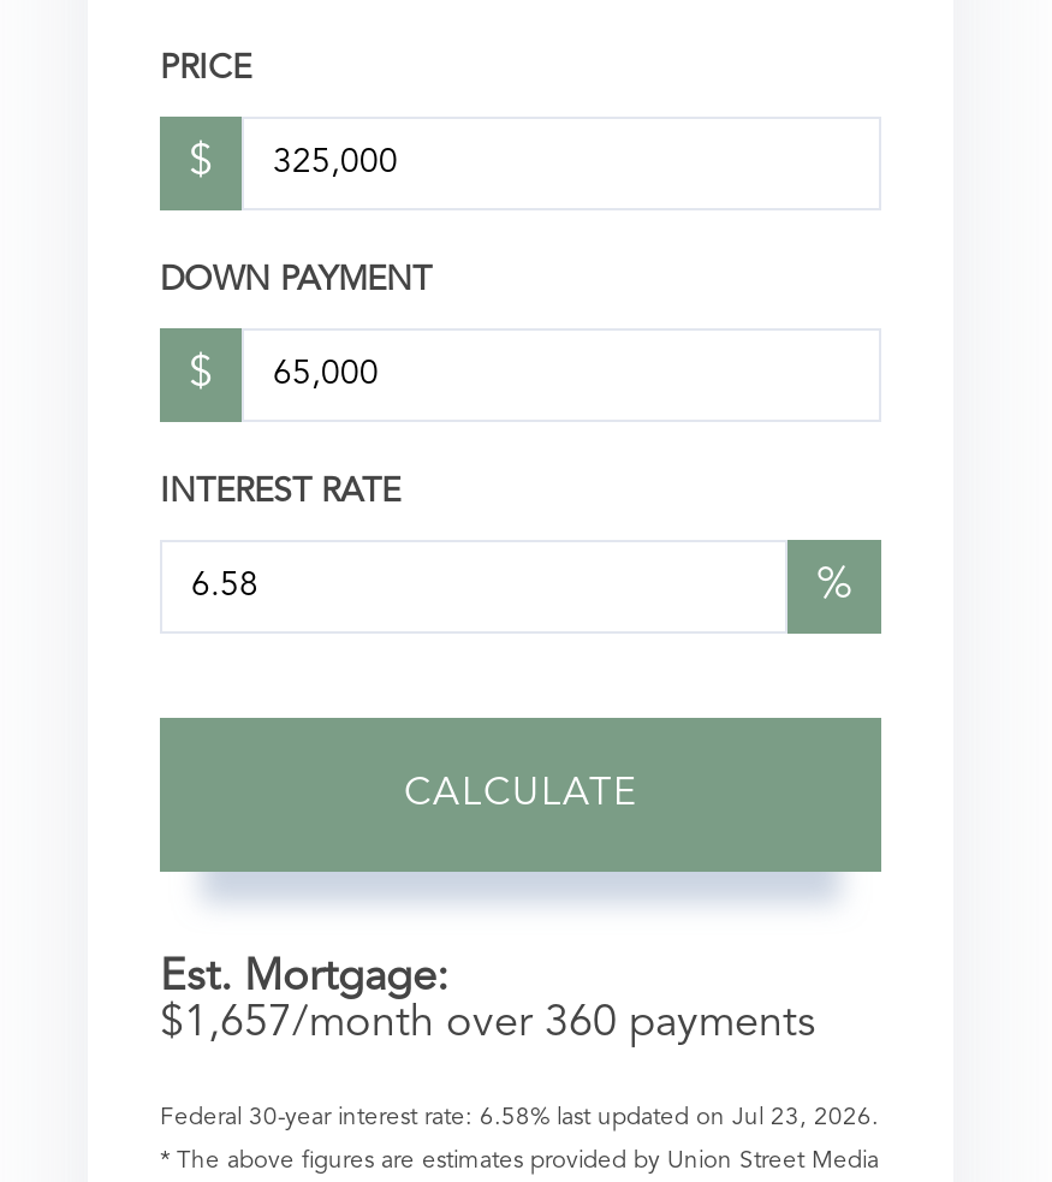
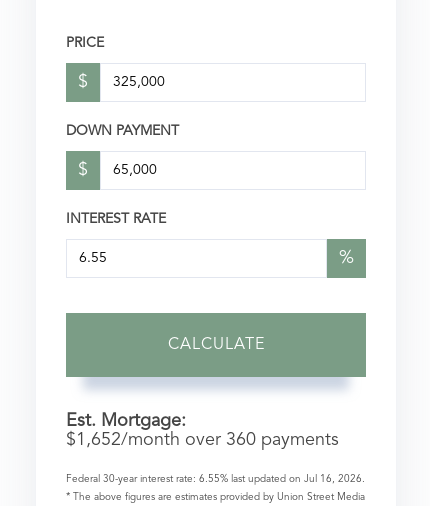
[160,1001,816,1045] $1,657/month over 360 payments -> [66,431,339,449] $1,652/month over 360 payments
[160,1105,879,1129] Federal 30-year interest rate: 6.58% last updated on Jul 23, 2026. -> [66,474,365,484] Federal 30-year interest rate: 6.55% last updated on Jul 16, 2026.

